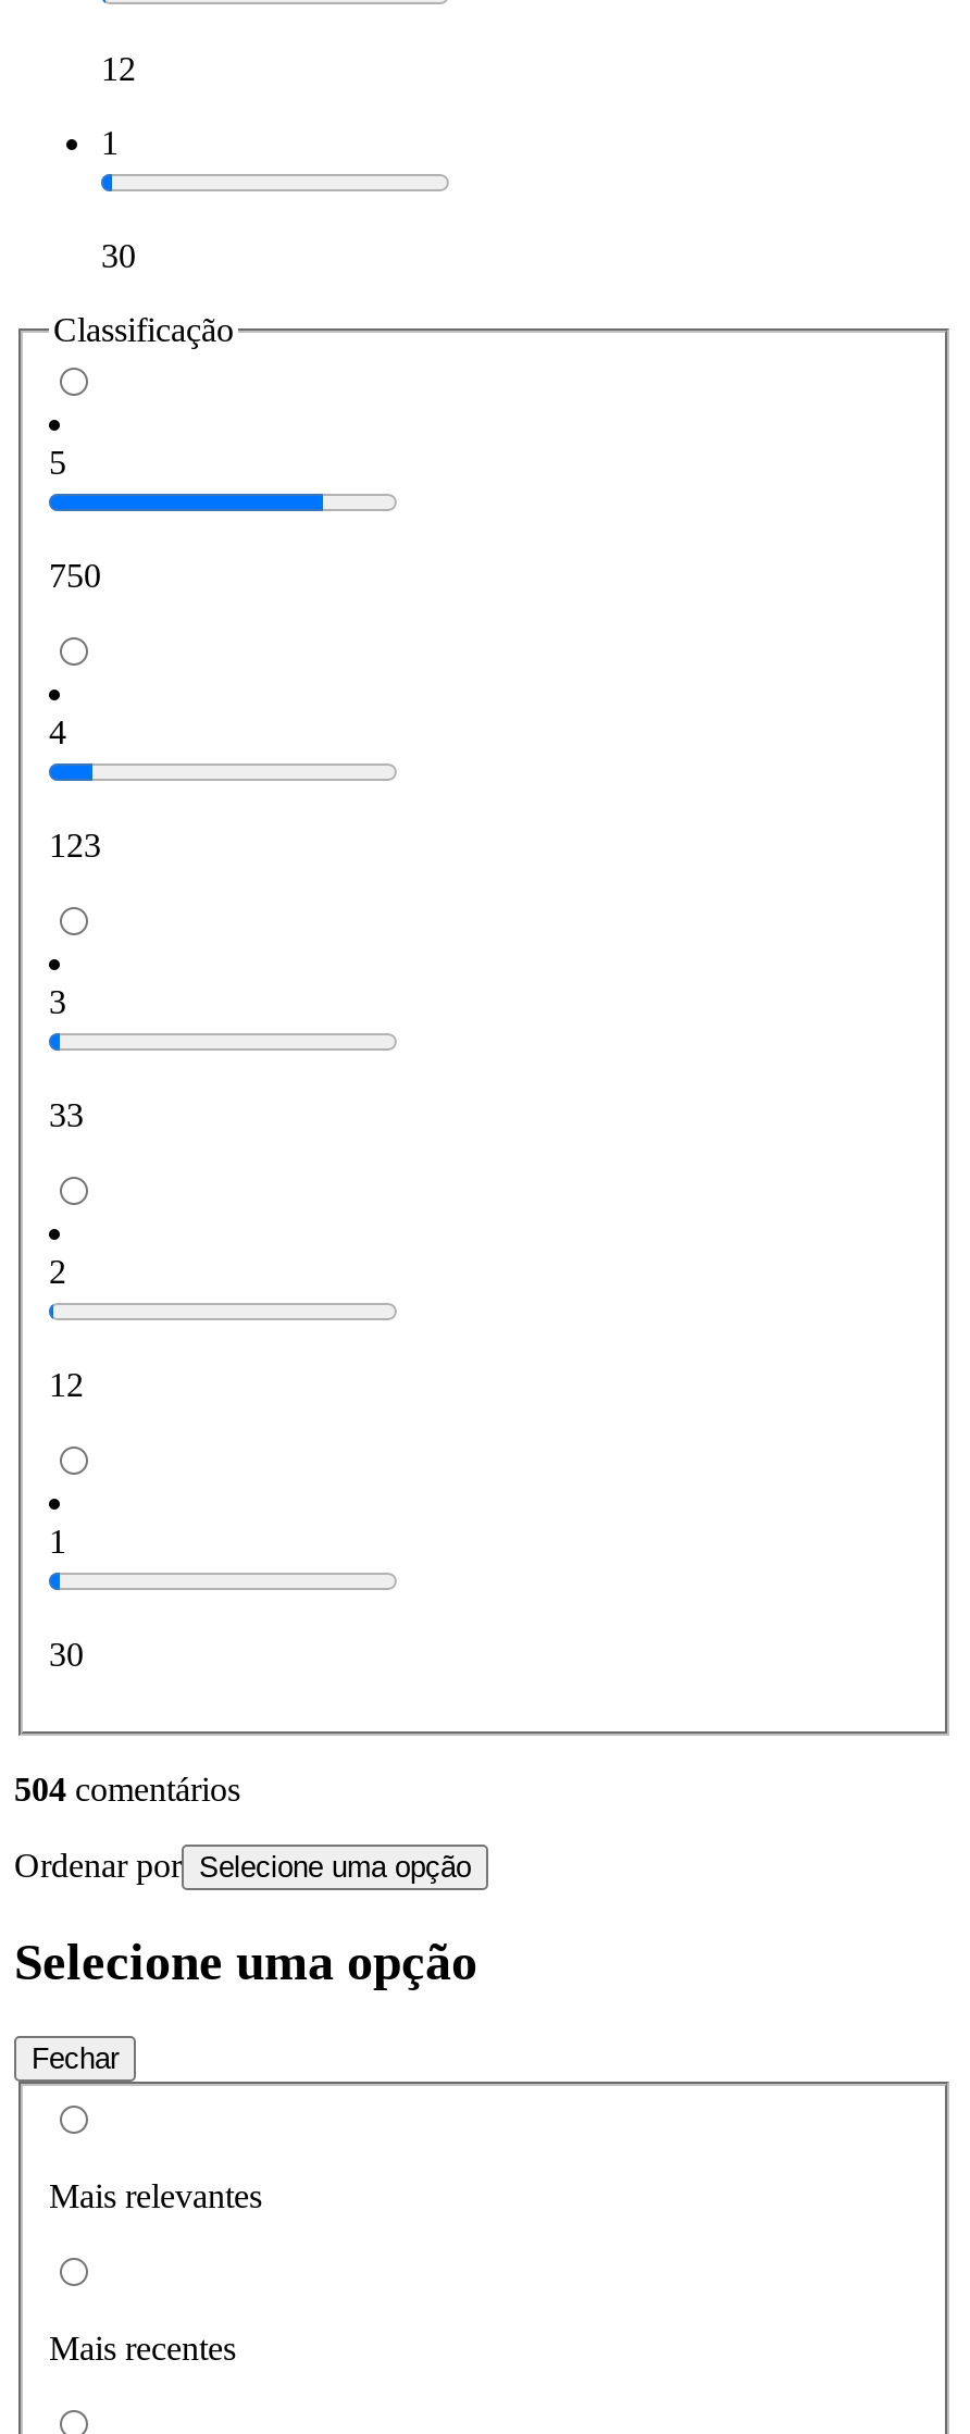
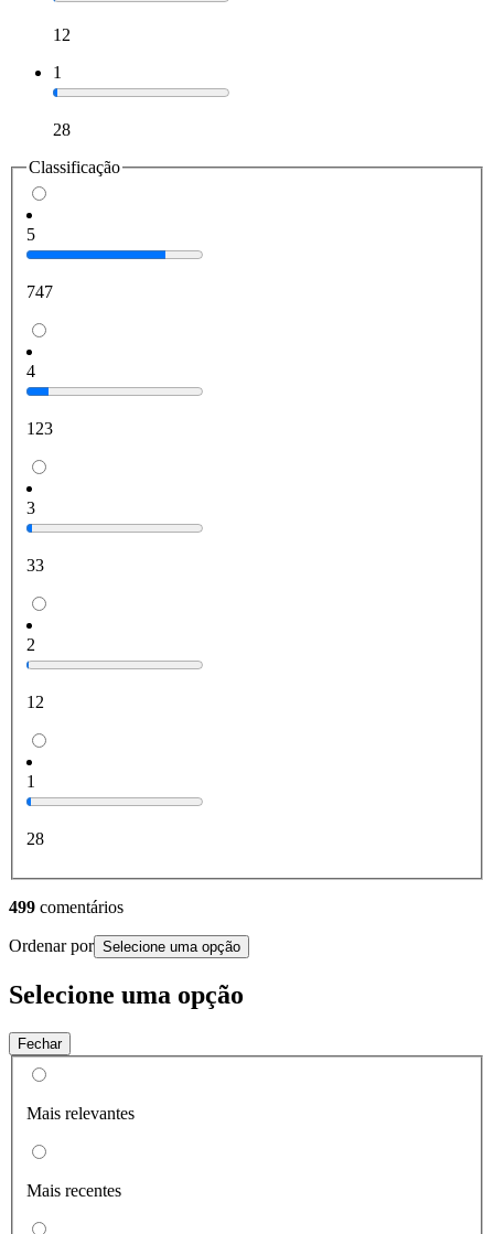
[101,236,136,273] 30 -> [53,120,71,138] 28
[49,557,101,594] 750 -> [26,282,53,301] 747
[49,1636,84,1673] 30 -> [26,829,44,848] 28
[14,1771,240,1808] 504 comentários -> [9,898,123,917] 499 comentários

